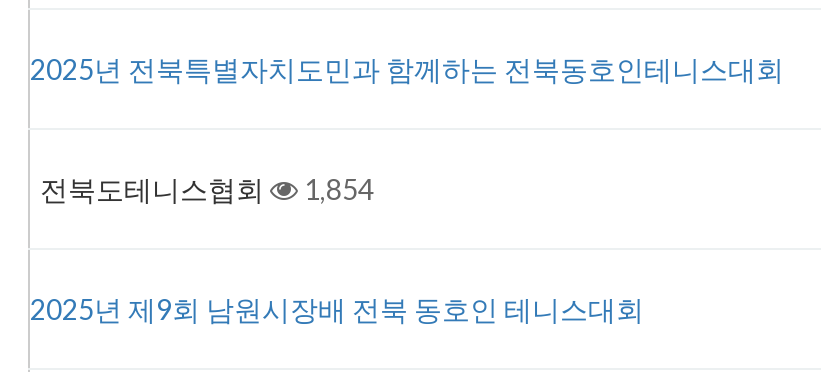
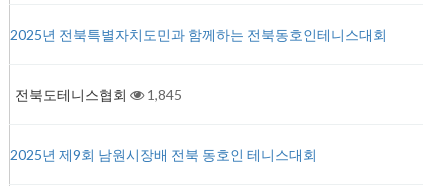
[40,172,374,206] 전북도테니스협회 1,854 -> [15,86,182,103] 전북도테니스협회 1,845

